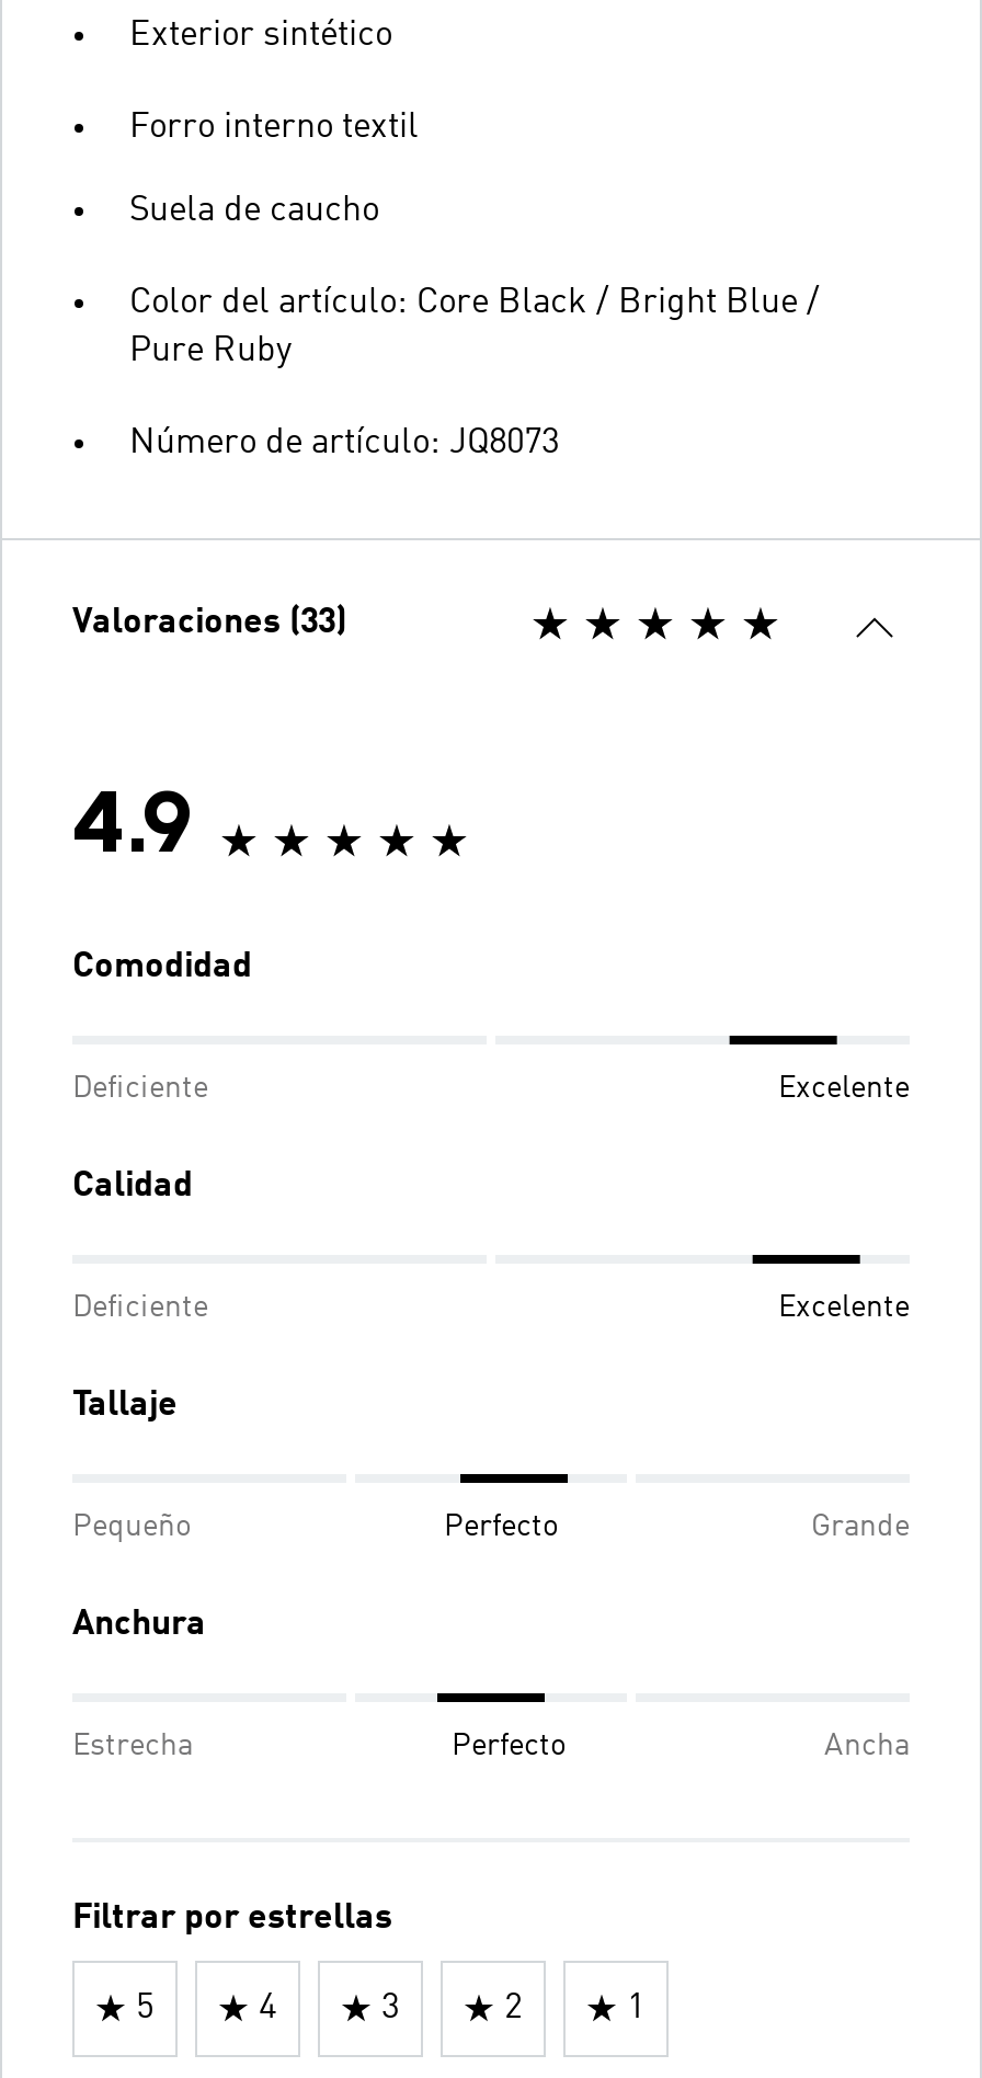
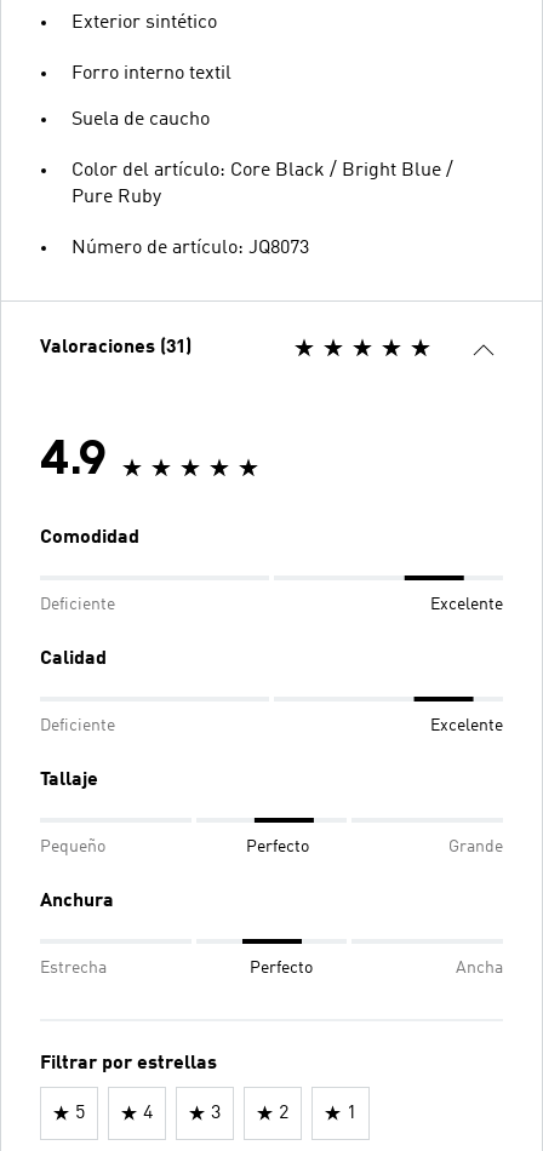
[72,606,346,641] Valoraciones (33) -> [40,338,192,357] Valoraciones (31)

